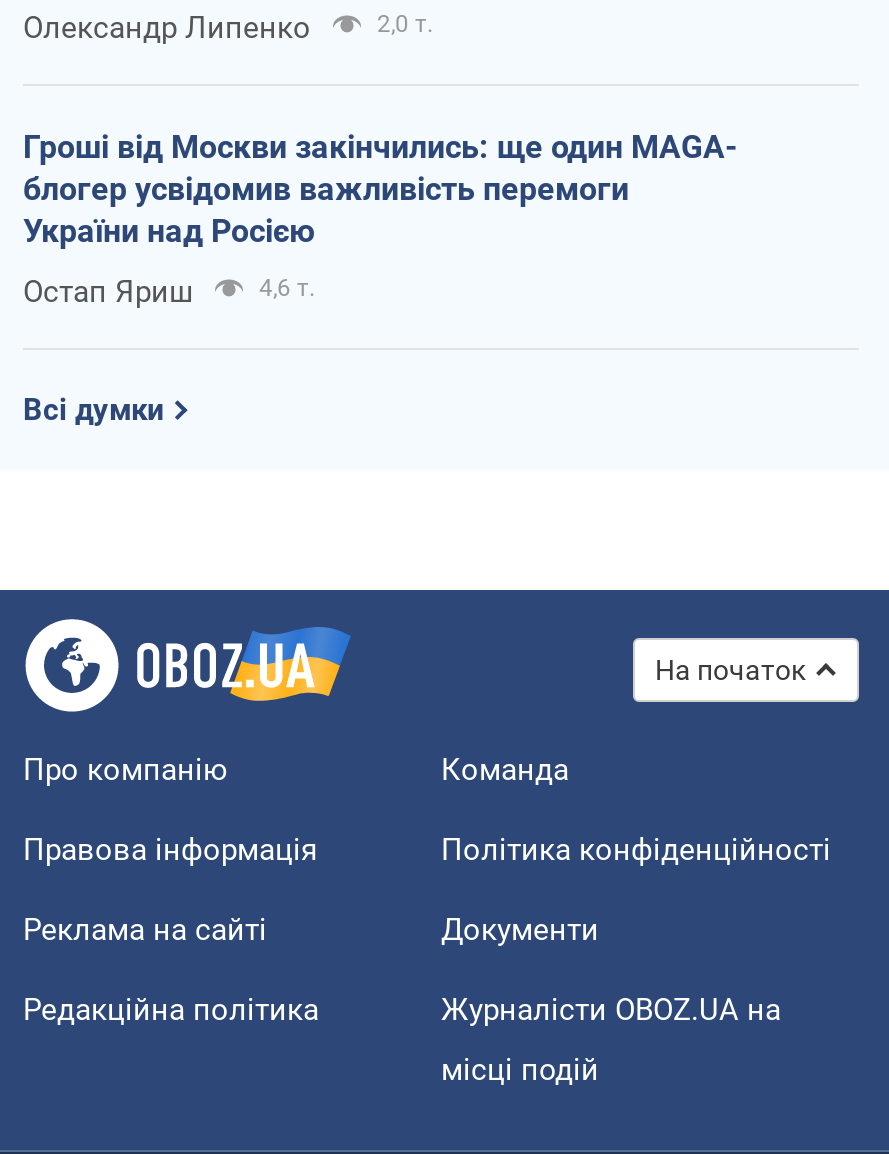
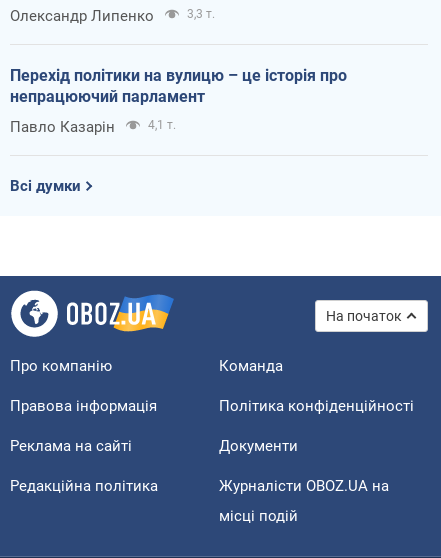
[377,9,433,37] 2,0 т. -> [187,7,215,21] 3,3 т.
[23,127,737,249] Гроші від Москви закінчились: ще один MAGA- | блогер усвідомив важливість перемоги | України над Росією -> [10,66,347,106] Перехід політики на вулицю – це історія про | непрацюючий парламент
[23,273,315,309] Остап Яриш | 4,6 т. -> [10,118,176,136] Павло Казарін | 4,1 т.

